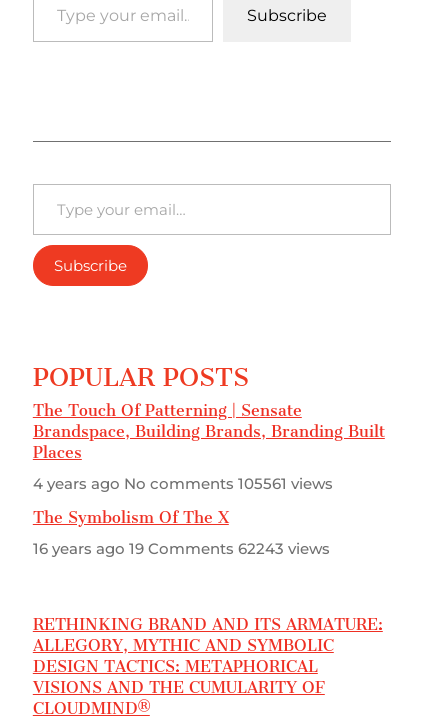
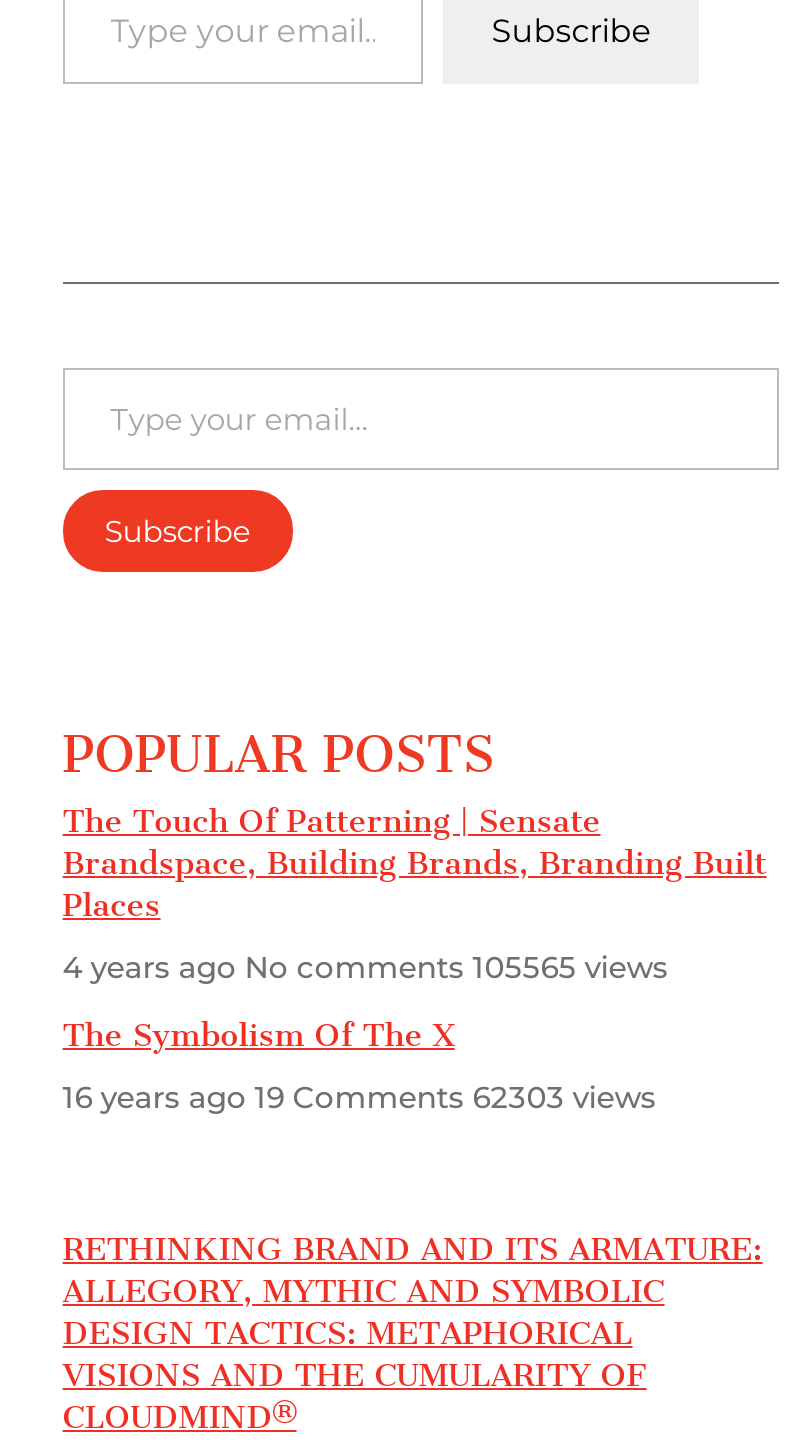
[33,474,333,493] 4 years ago No comments 105561 views -> [63,948,669,986] 4 years ago No comments 105565 views
[33,539,330,558] 16 years ago 19 Comments 62243 views -> [63,1078,657,1116] 16 years ago 19 Comments 62303 views

